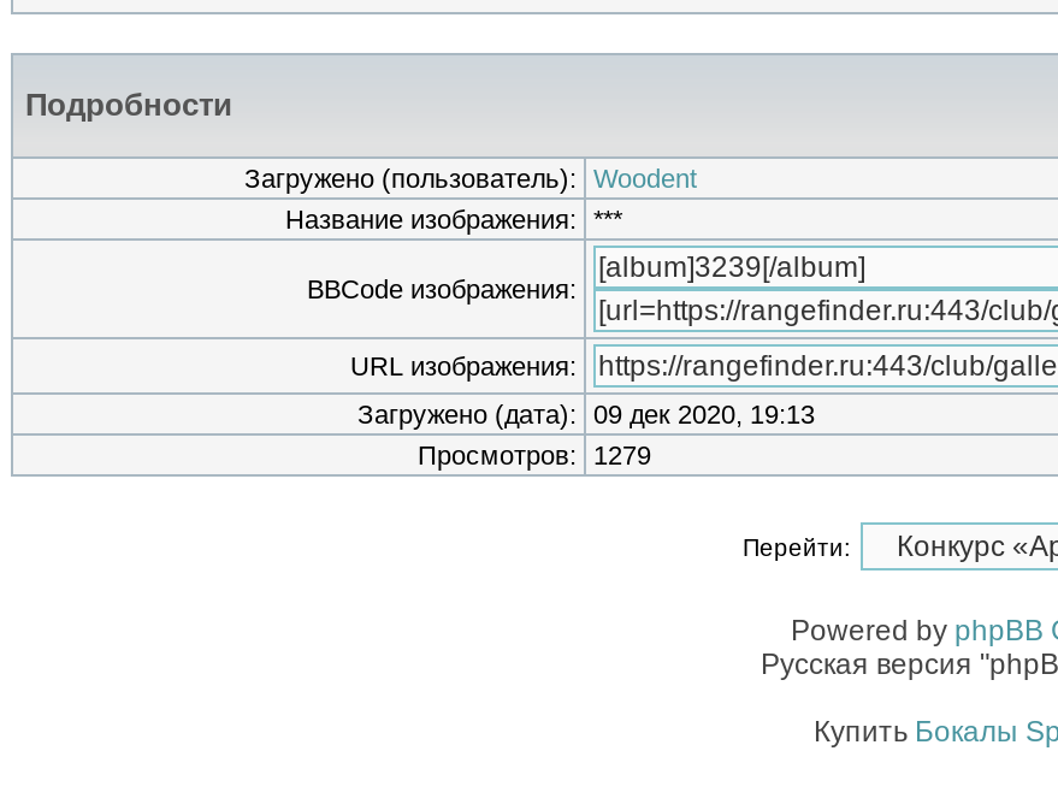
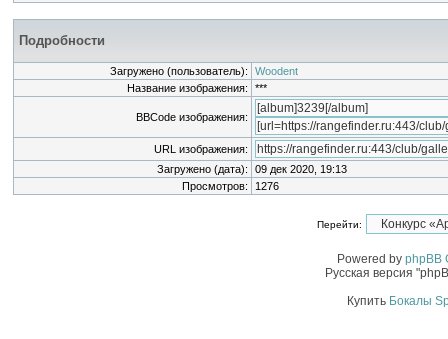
[418,441,651,470] Просмотров: 1279 -> [182,180,279,192] Просмотров: 1276

